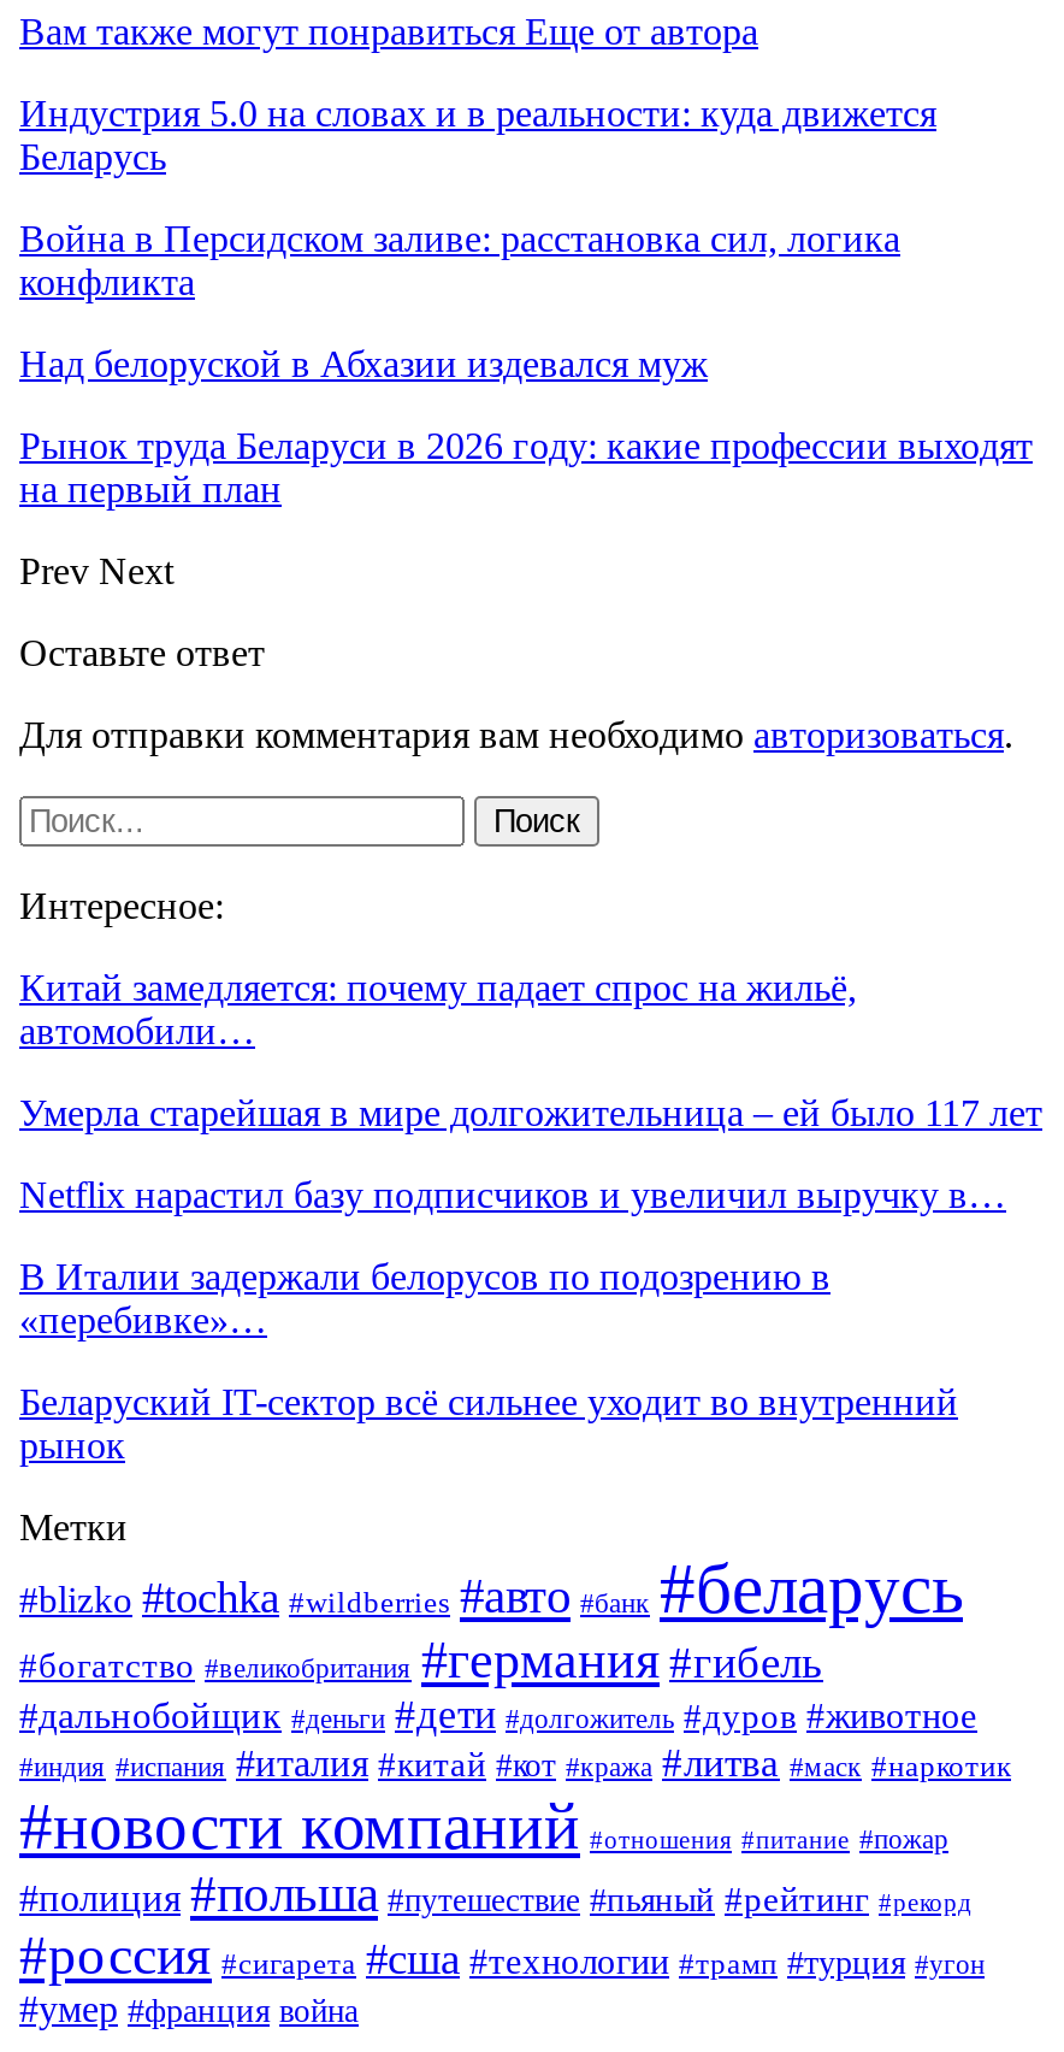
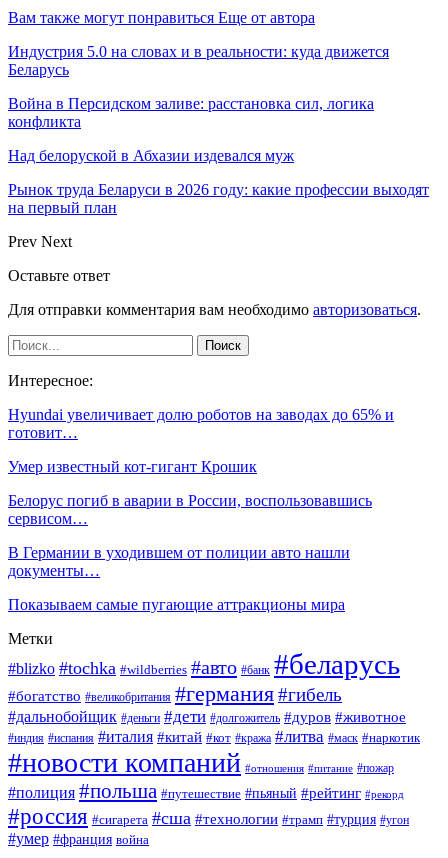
[19,967,857,1051] Китай замедляется: почему падает спрос на жильё, | автомобили… -> [8,406,394,441] Hyundai увеличивает долю роботов на заводах до 65% и | готовит…
[19,1092,1042,1133] Умерла старейшая в мире долгожительница – ей было 117 лет -> [8,458,257,475] Умер известный кот-гигант Крошик
[19,1174,1006,1215] Netflix нарастил базу подписчиков и увеличил выручку в… -> [8,492,372,527] Белорус погиб в аварии в России, воспользовавшись | сервисом…
[19,1256,830,1340] В Италии задержали белорусов по подозрению в | «перебивке»… -> [8,544,350,579] В Германии в уходившем от полиции авто нашли | документы…
[19,1381,958,1465] Беларуский IT-сектор всё сильнее уходит во внутренний | рынок -> [8,596,345,613] Показываем самые пугающие аттракционы мира

